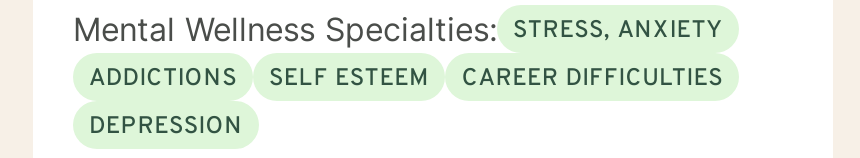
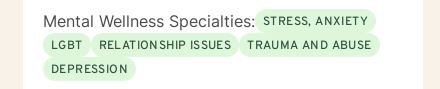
[89,63,723,95] ADDICTIONS | SELF ESTEEM | CAREER DIFFICULTIES -> [51,38,372,54] LGBT | RELATIONSHIP ISSUES | TRAUMA AND ABUSE

